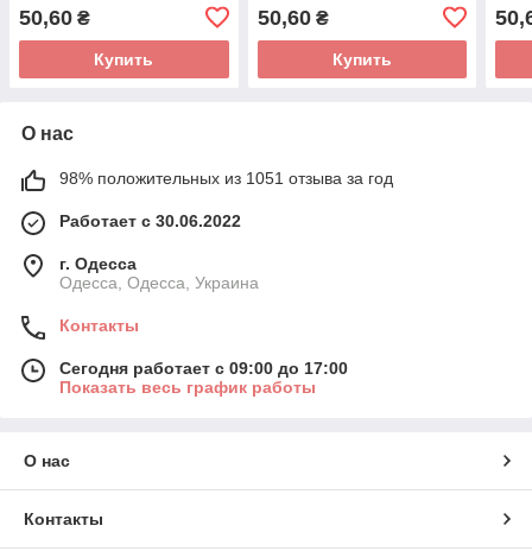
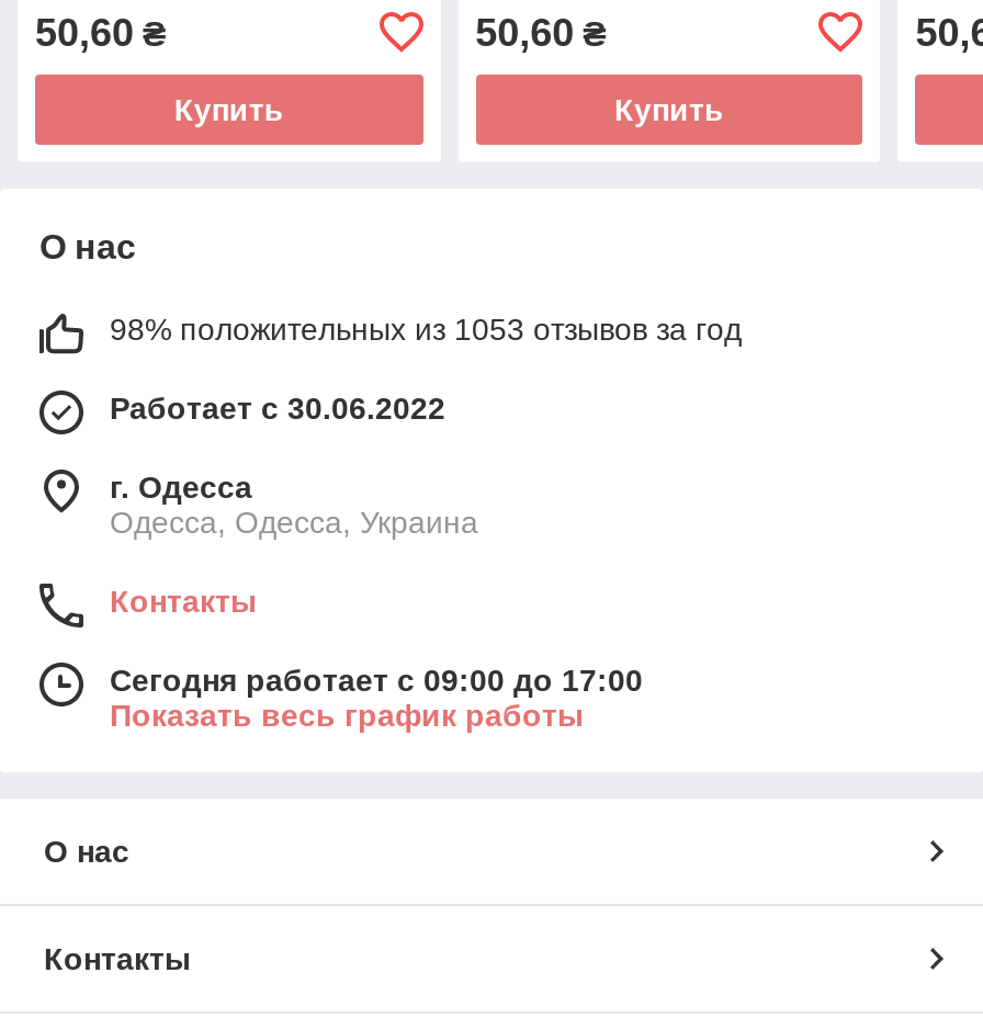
[59,168,393,187] 98% положительных из 1051 отзыва за год -> [110,311,742,346] 98% положительных из 1053 отзывов за год

